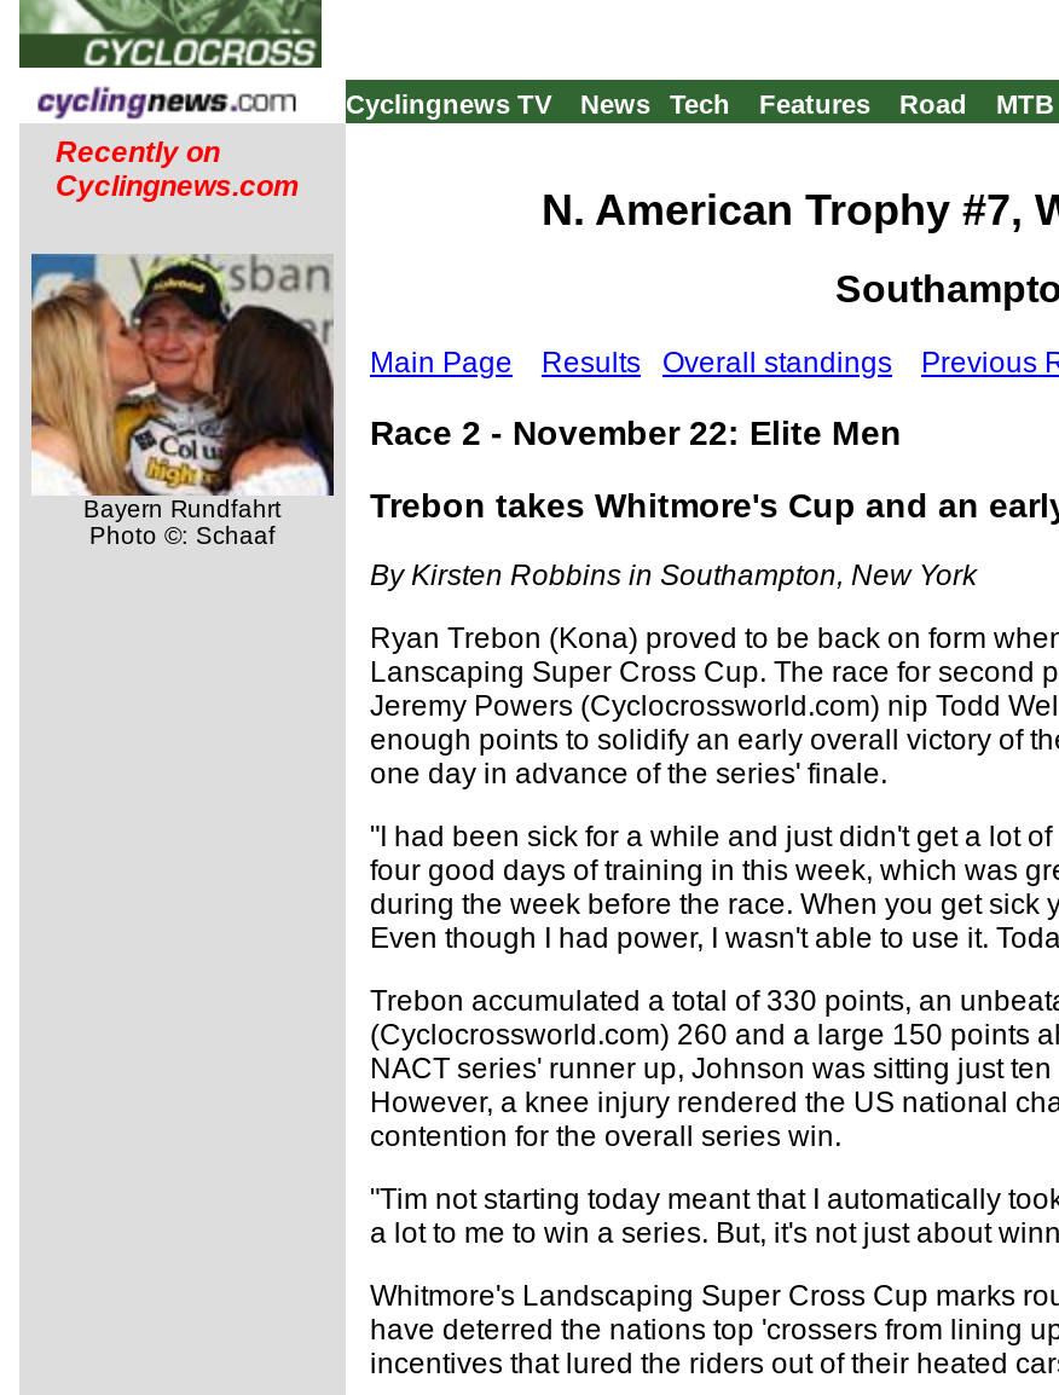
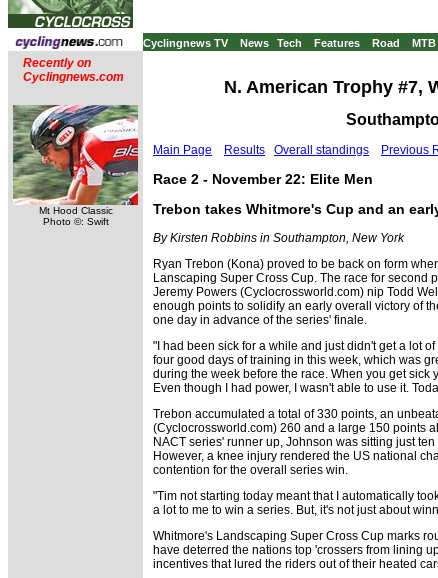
[29,251,336,549] [image] | Bayern Rundfahrt | Photo ©: Schaaf -> [12,104,139,227] [image] | Mt Hood Classic | Photo ©: Swift

